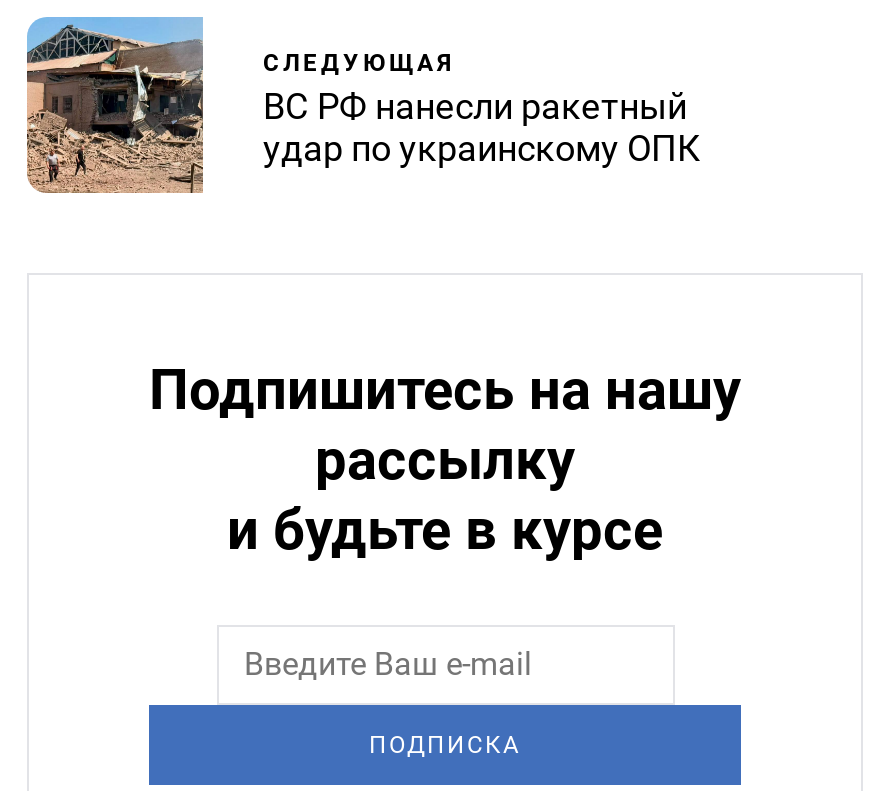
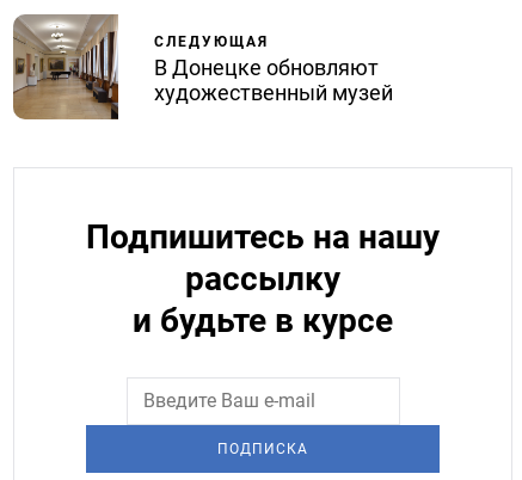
[25,15,701,193] [image] | ВС РФ нанесли ракетный | удар по украинскому ОПК -> [12,13,393,119] [image] | В Донецке обновляют | художественный музей

